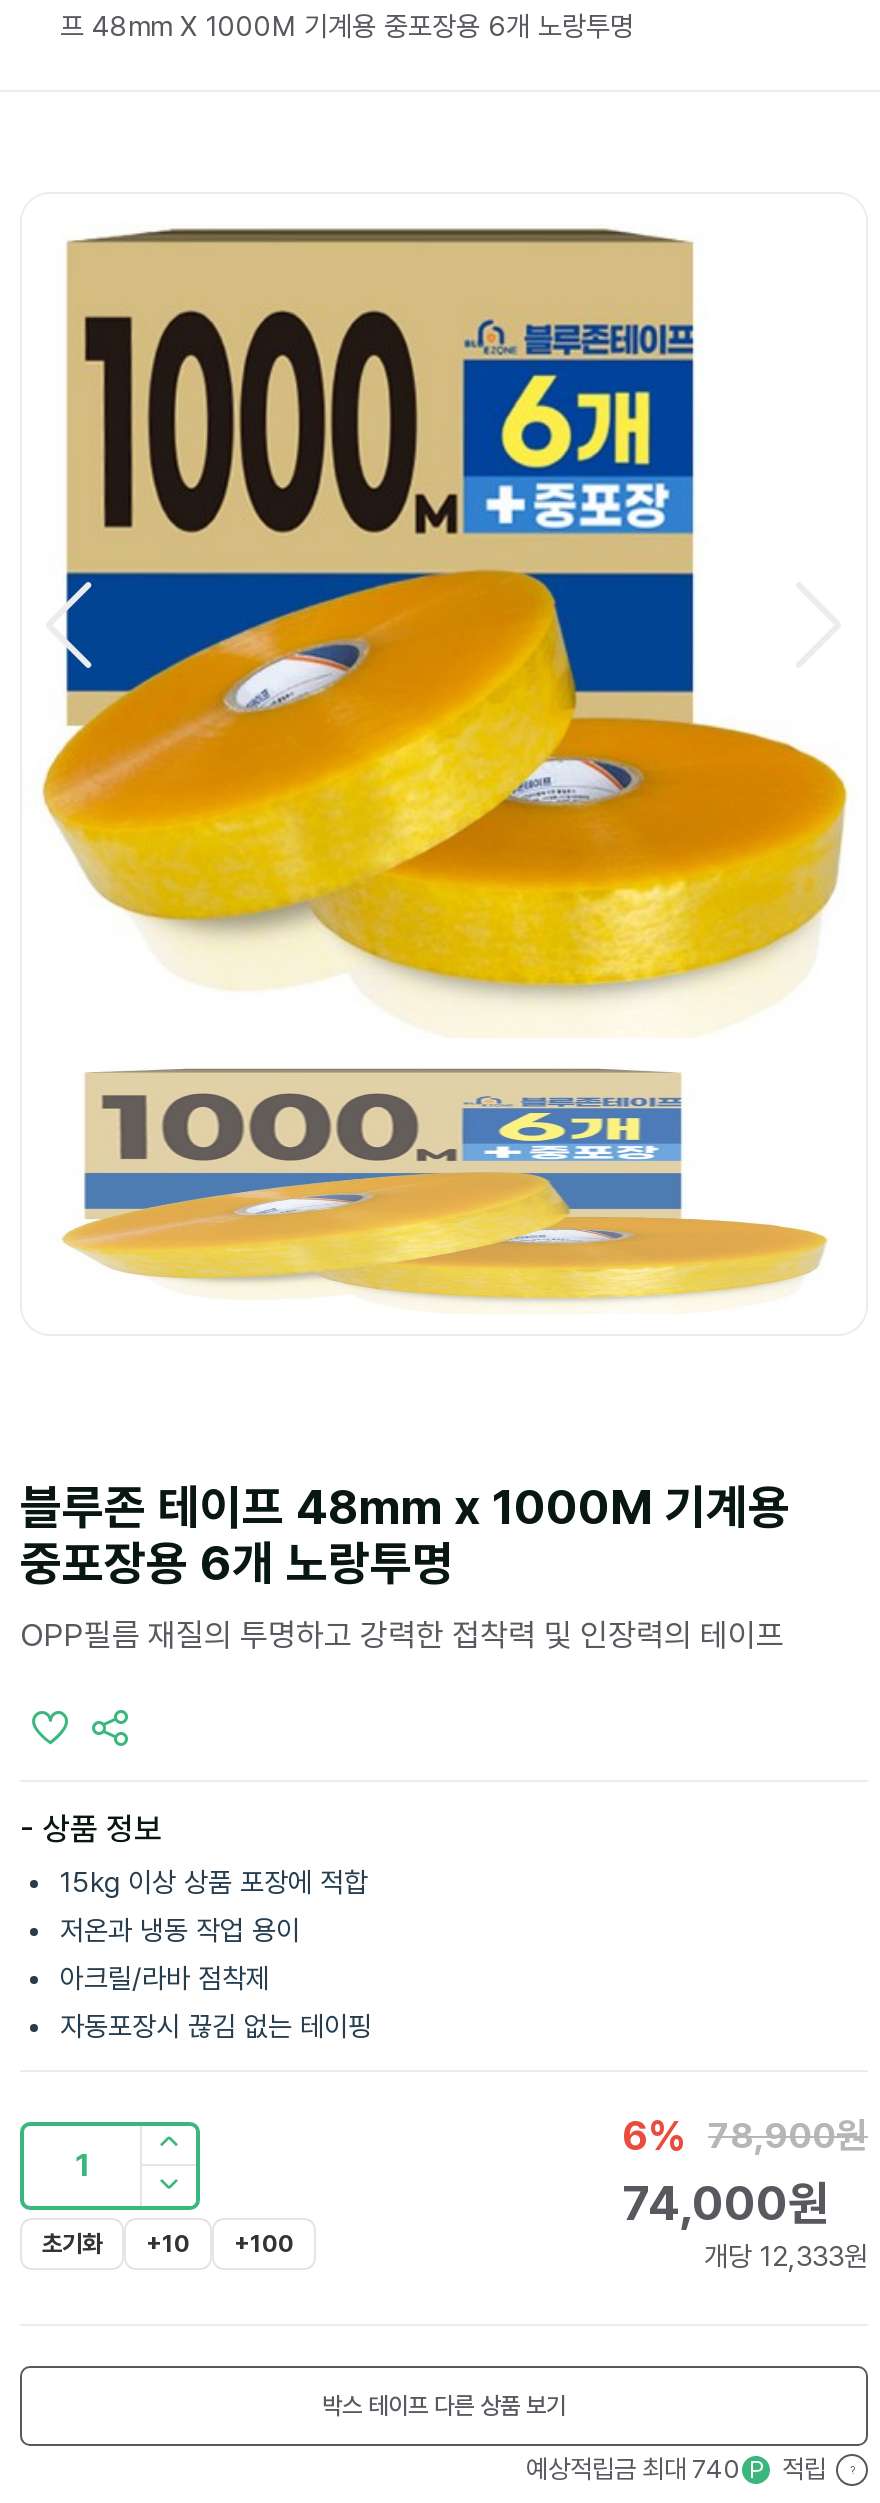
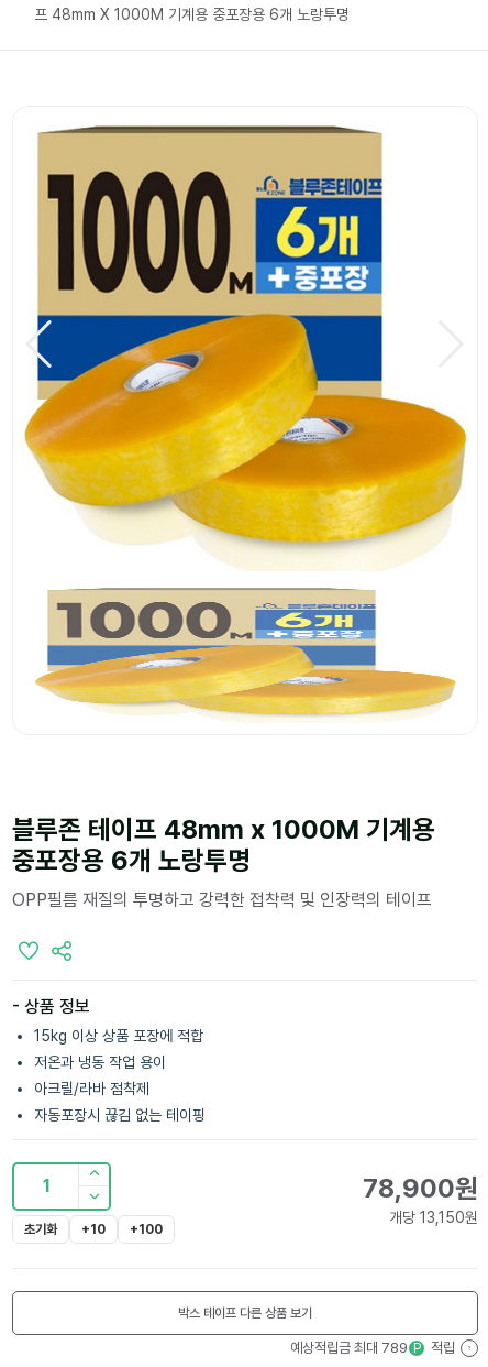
[622,2112,868,2272] 6% 78,900원 | 74,000원 | 개당 12,333원 -> [363,1172,478,1226] 78,900원 | 개당 13,150원
[526,2454,763,2484] 예상적립금 최대 740 P -> [290,1339,420,1356] 예상적립금 최대 789 P

